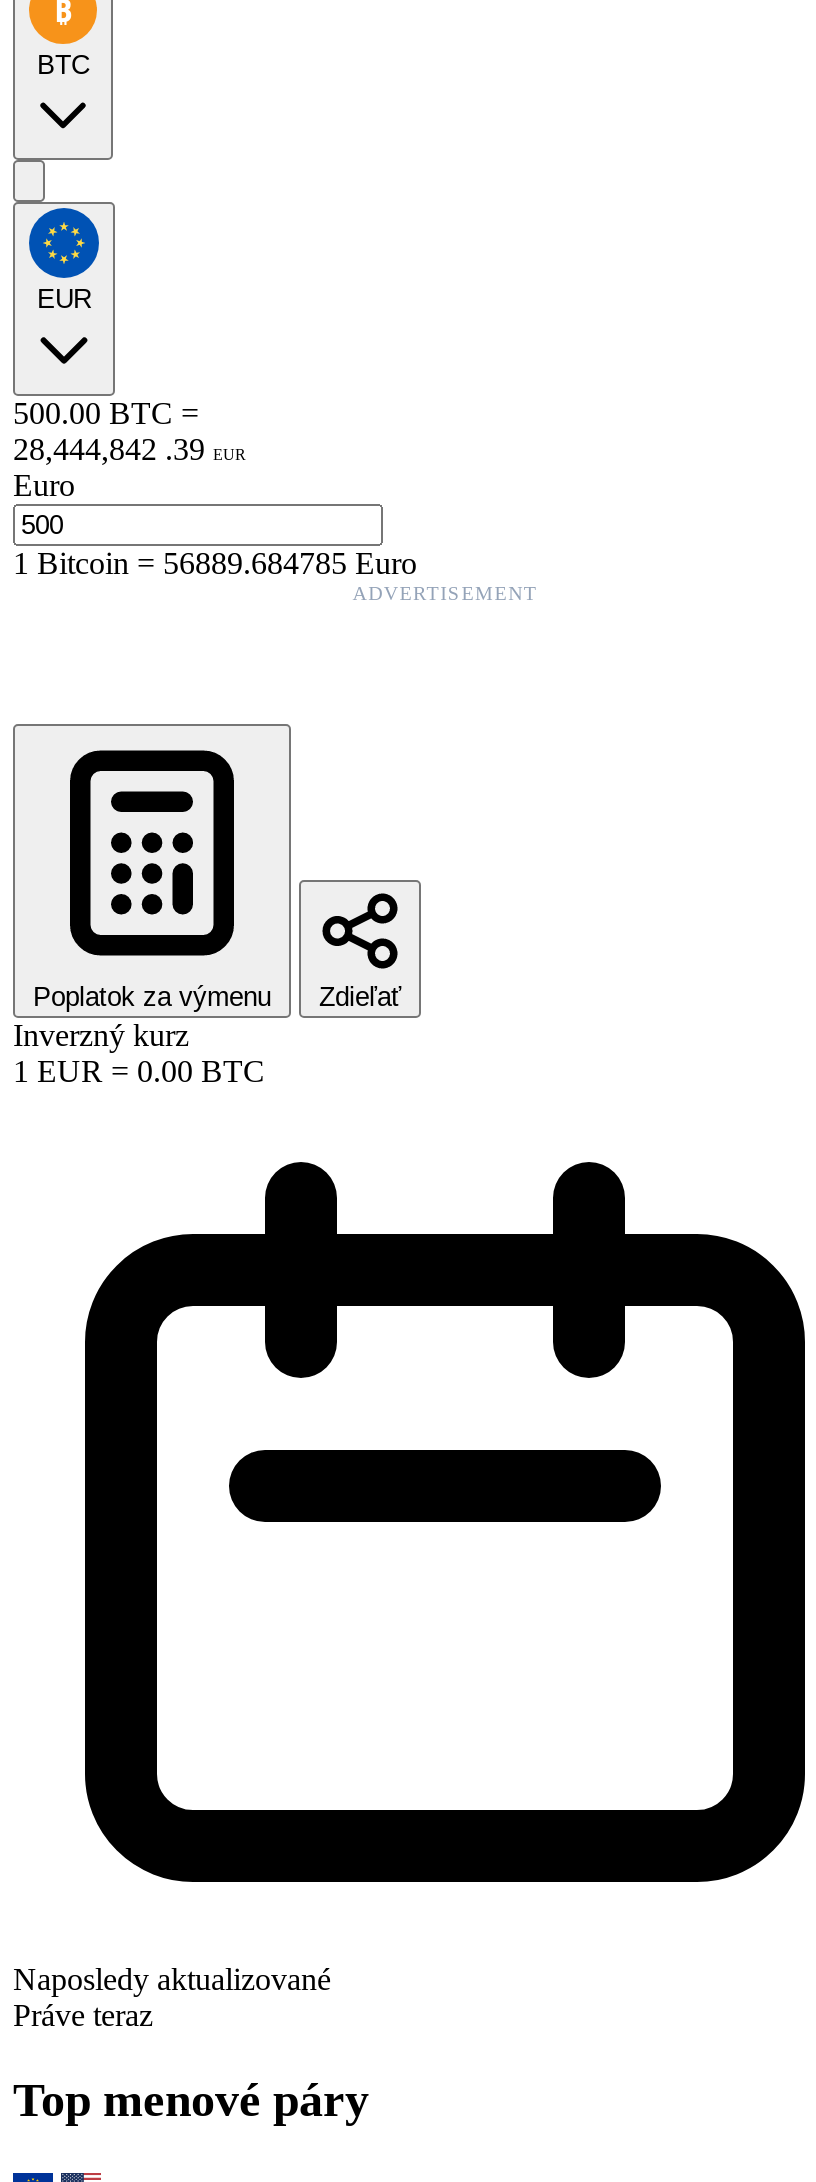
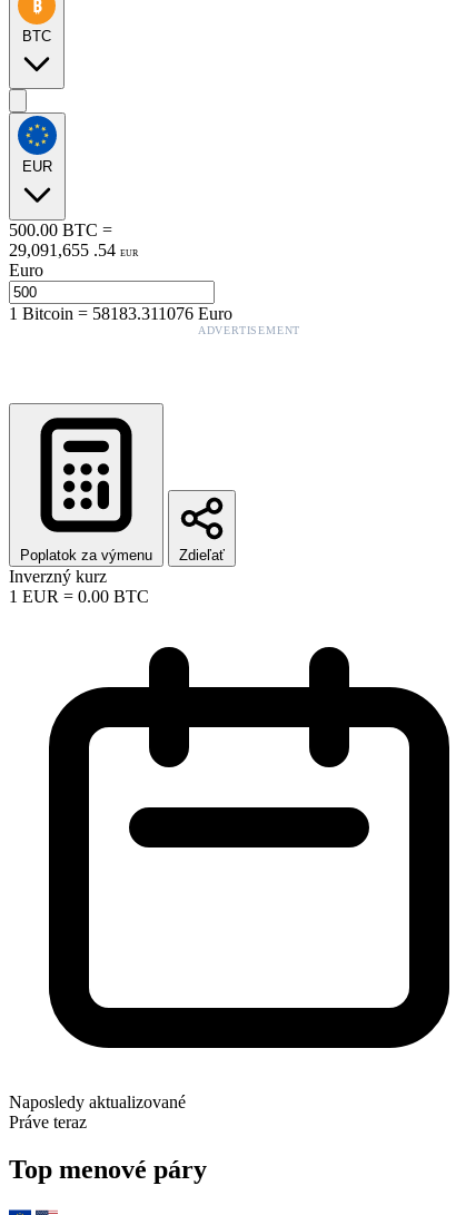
[13,432,245,466] 28,444,842 . 39 EUR -> [9,240,138,259] 29,091,655 . 54 EUR
[13,546,417,580] 1Bitcoin=56889.684785 Euro -> [9,304,232,323] 1Bitcoin=58183.311076 Euro

